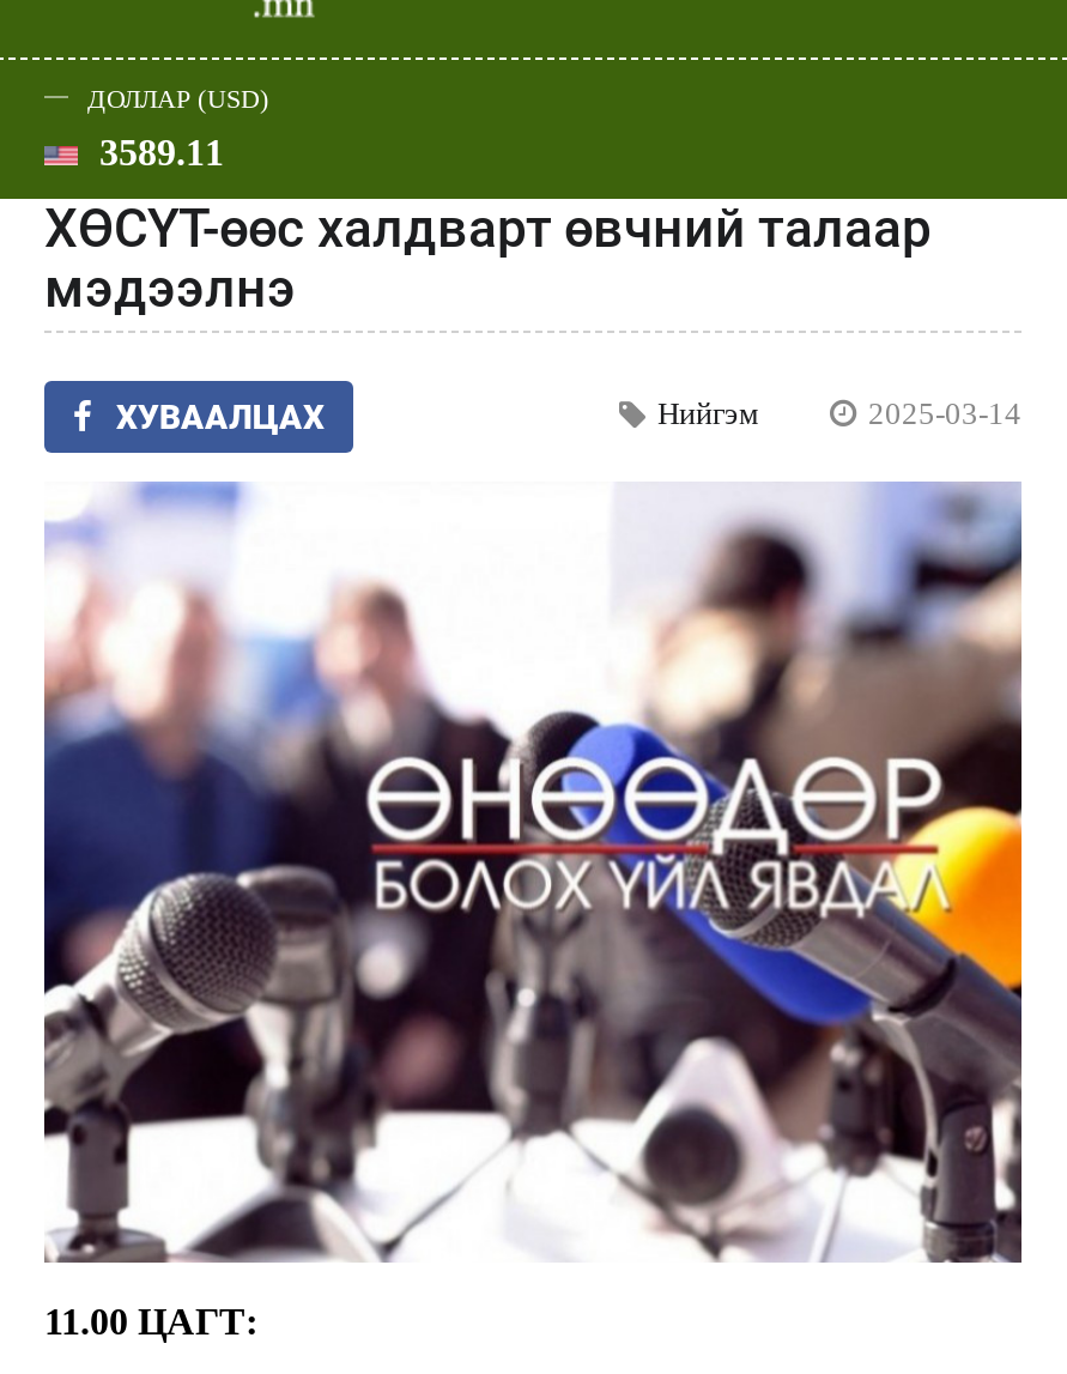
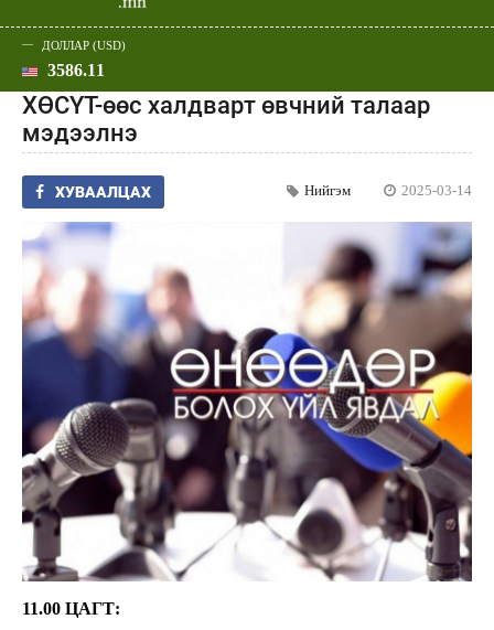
[99,132,224,172] 3589.11 -> [47,61,105,79] 3586.11

